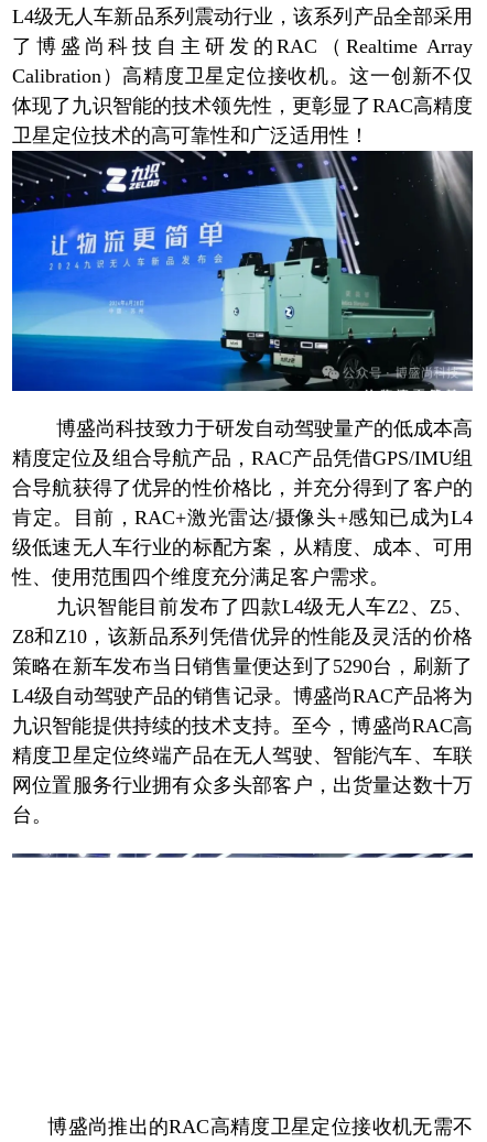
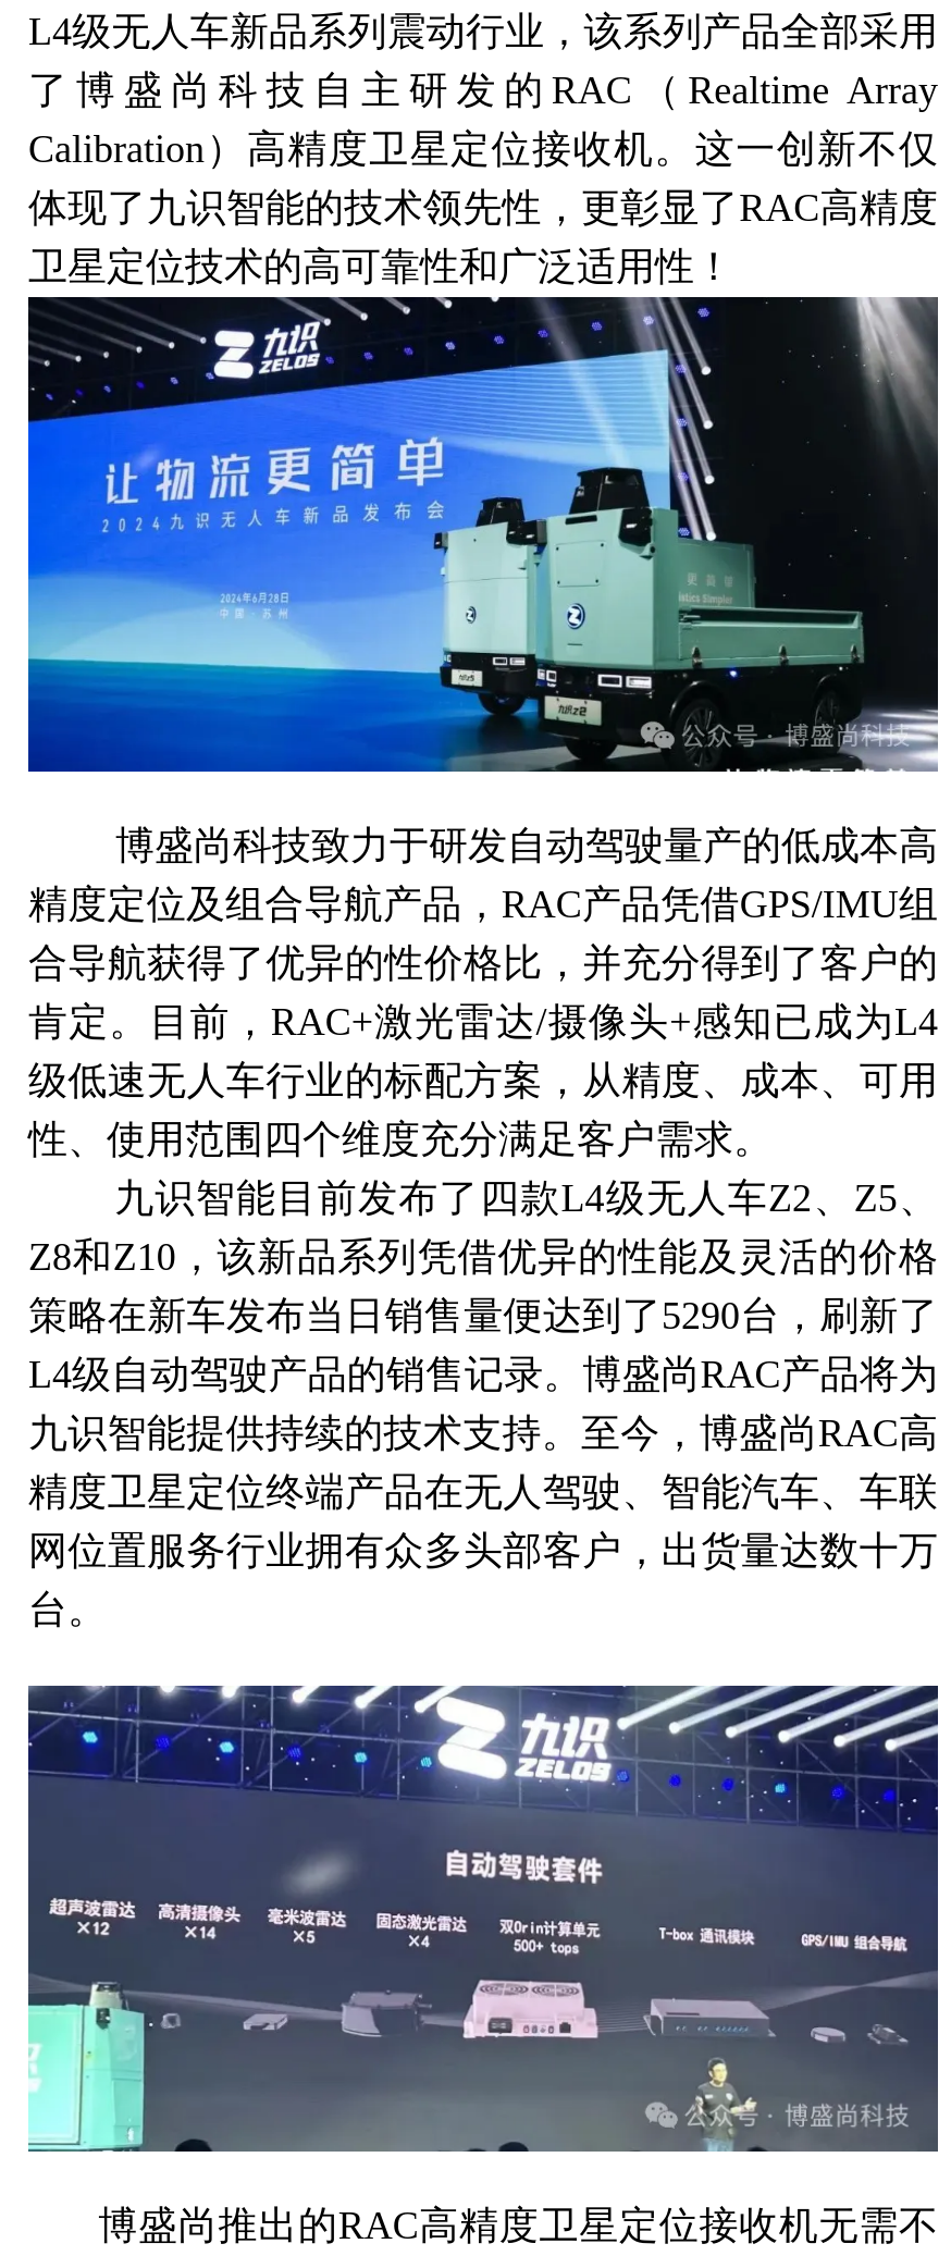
none -> [26,1692,940,2154] [image]

